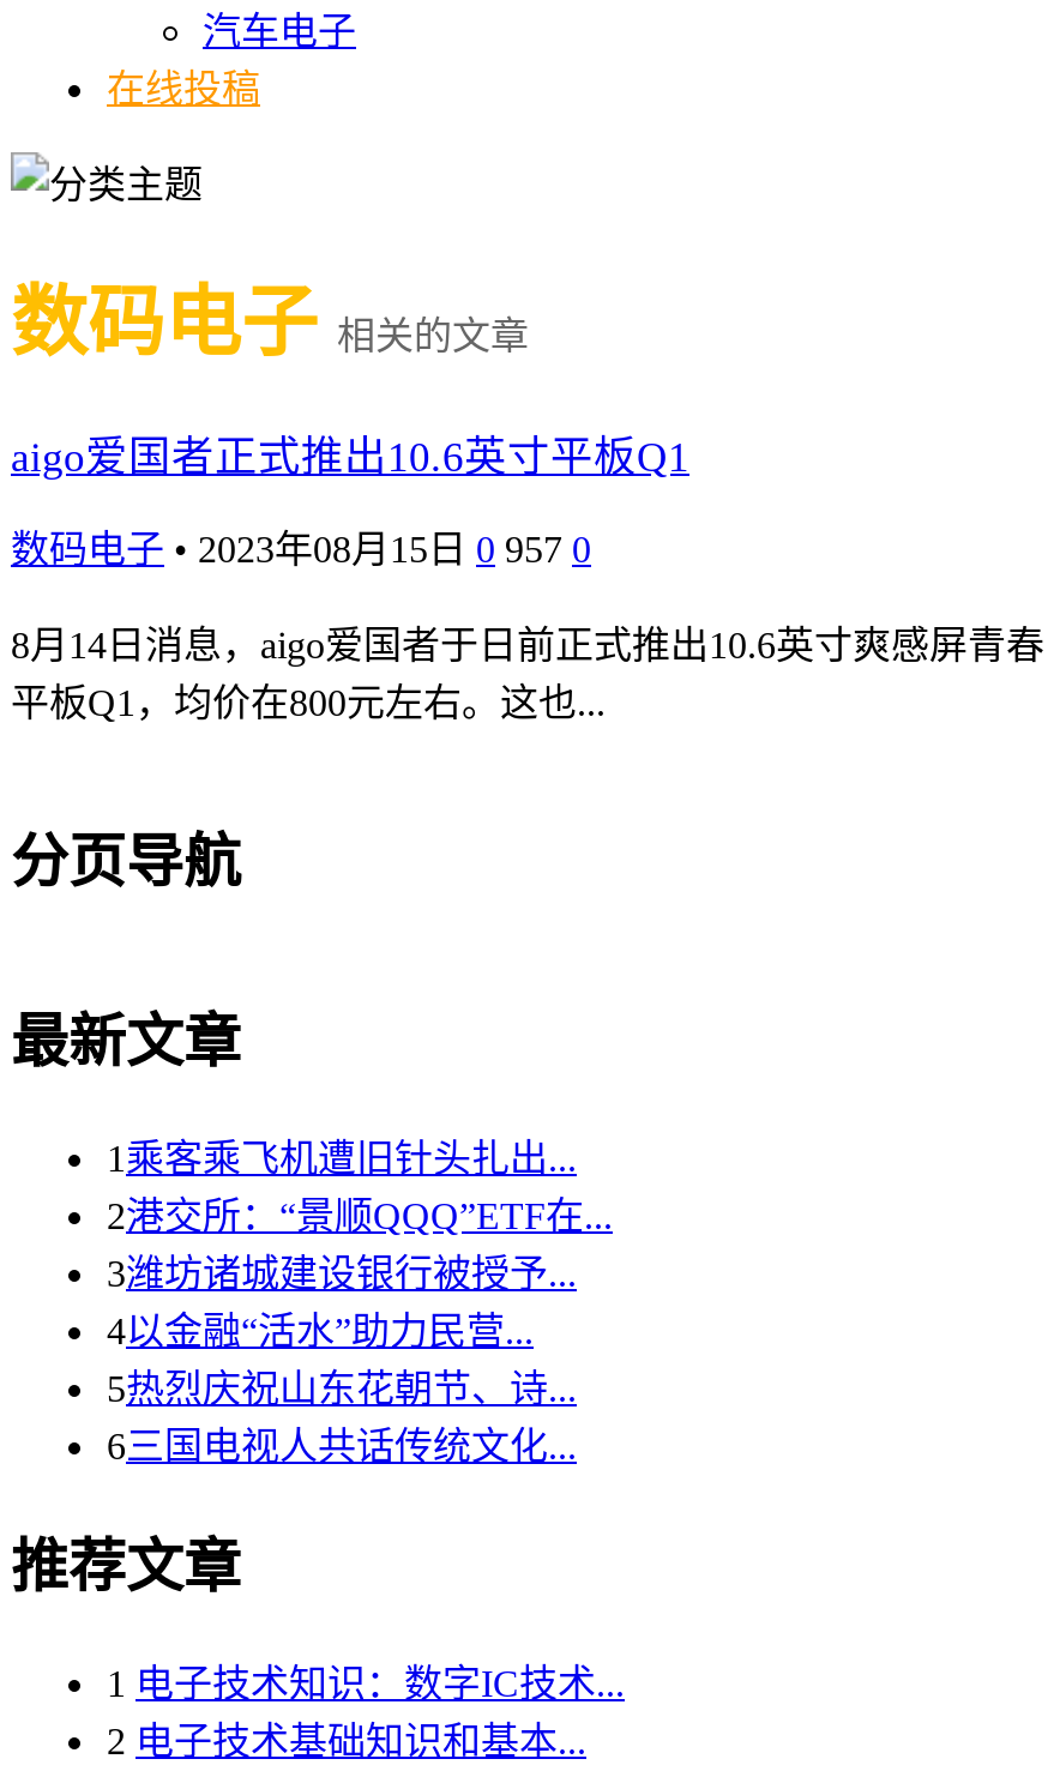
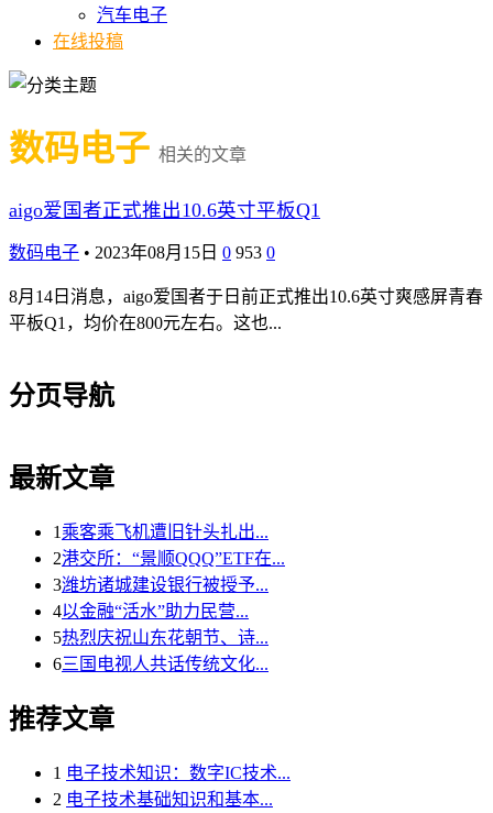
[11,530,591,571] 数码电子 • 2023年08月15日 0 957 0 -> [9,244,275,262] 数码电子 • 2023年08月15日 0 953 0

